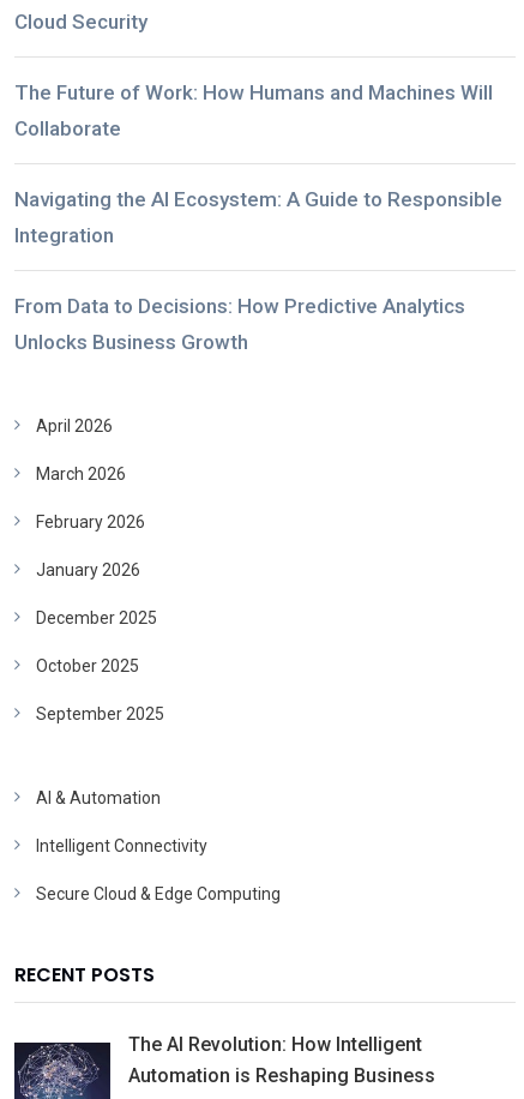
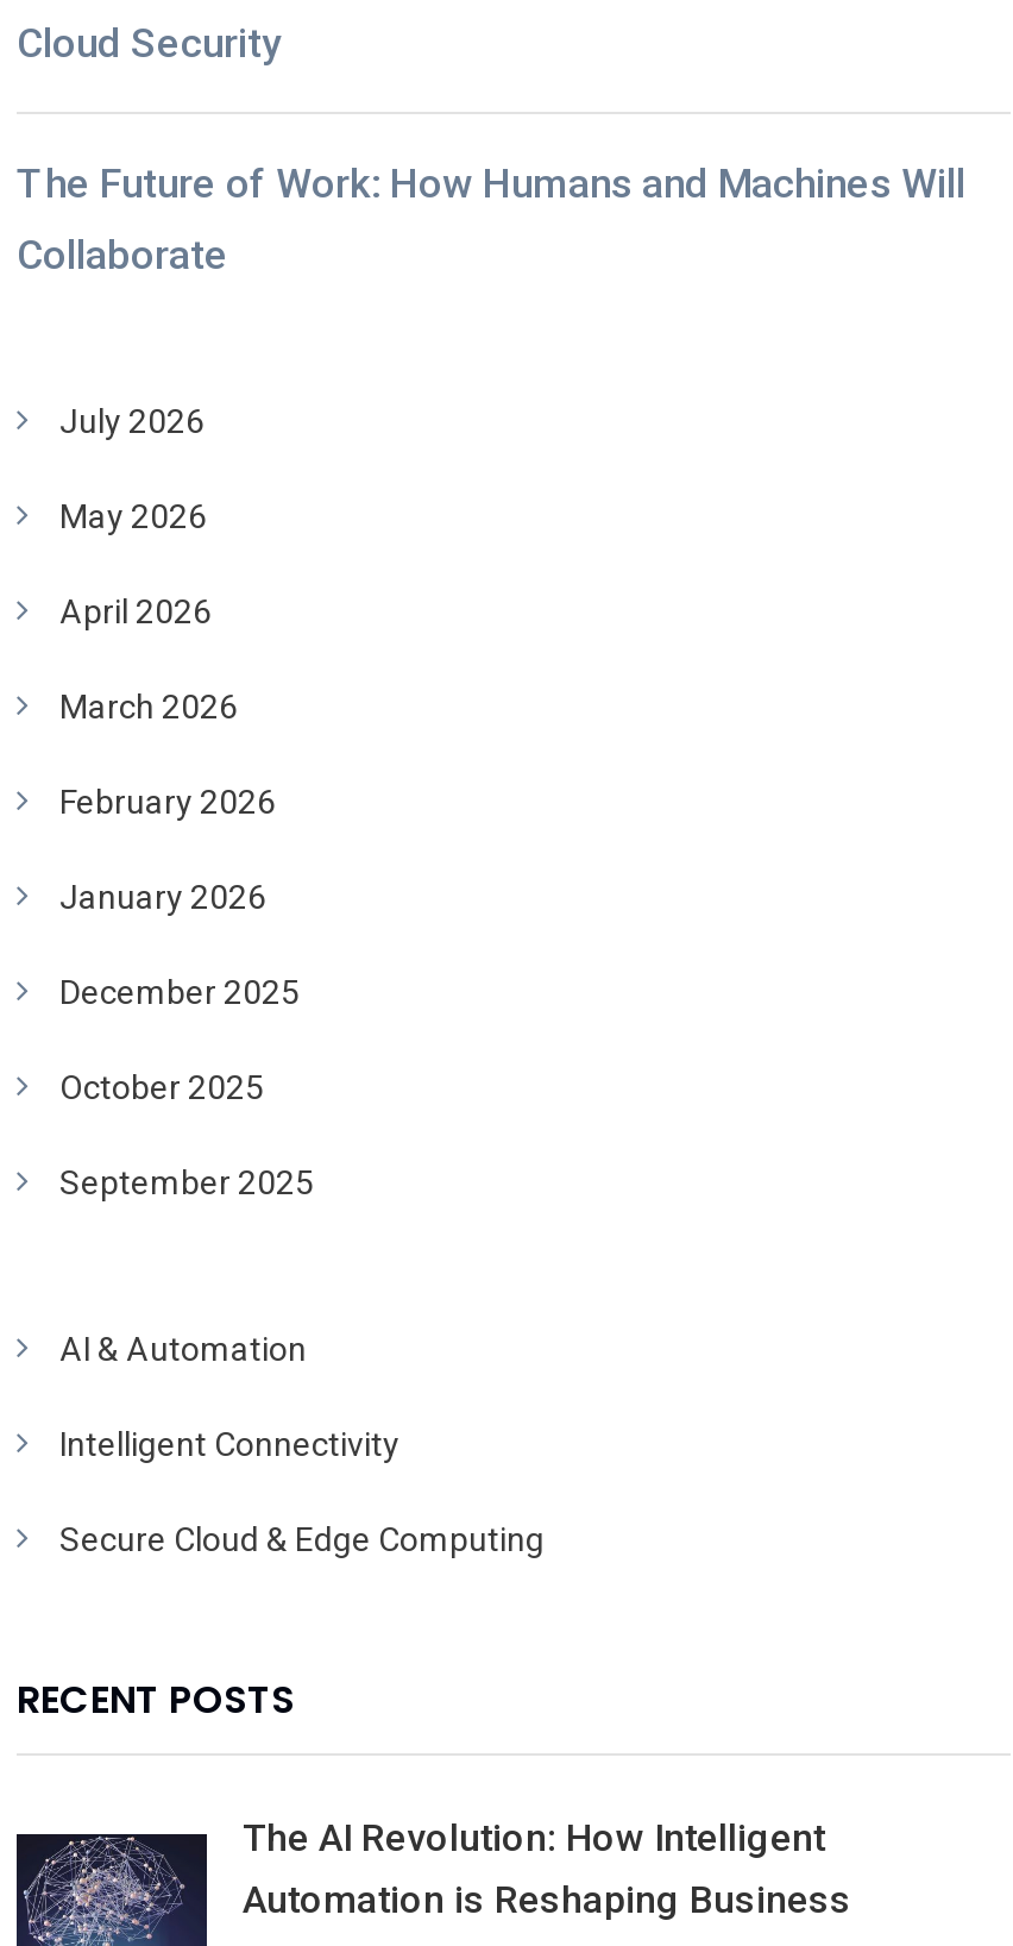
[14,187,502,353] Navigating the AI Ecosystem: A Guide to Responsible | Integration | From Data to Decisions: How Predictive Analytics | Unlocks Business Growth -> [59,401,207,534] July 2026 | May 2026

